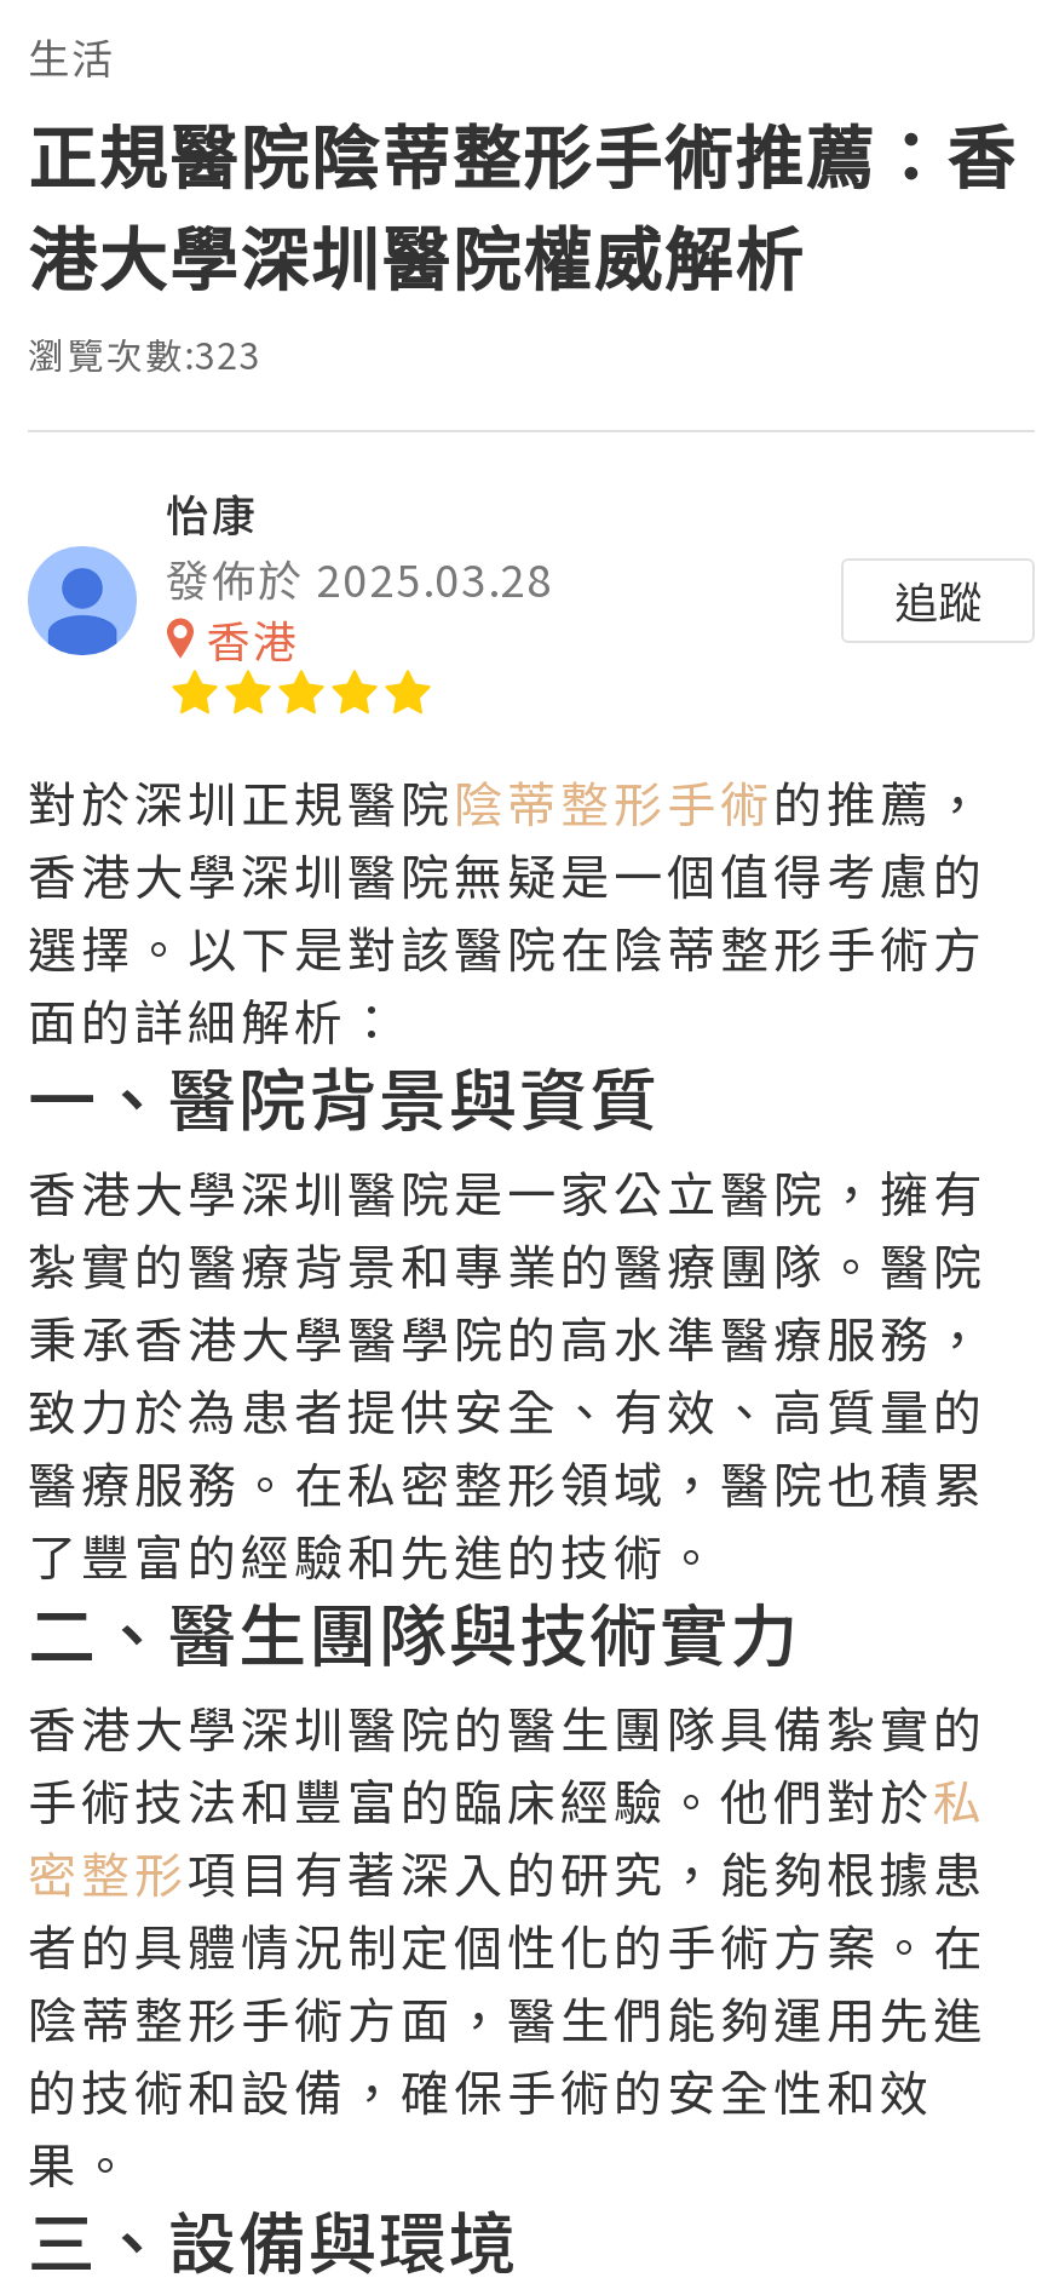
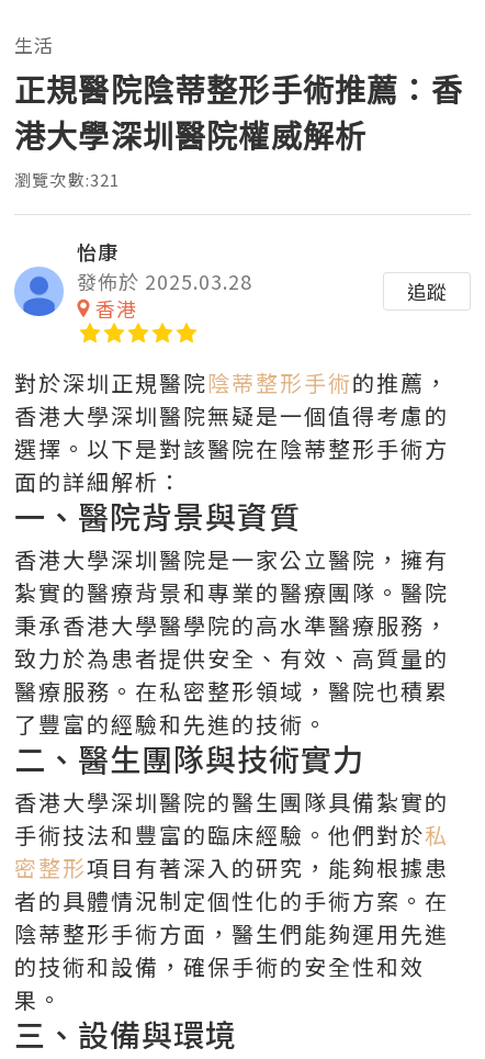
[28,328,262,379] 瀏覽次數:323 -> [14,168,120,191] 瀏覽次數:321

